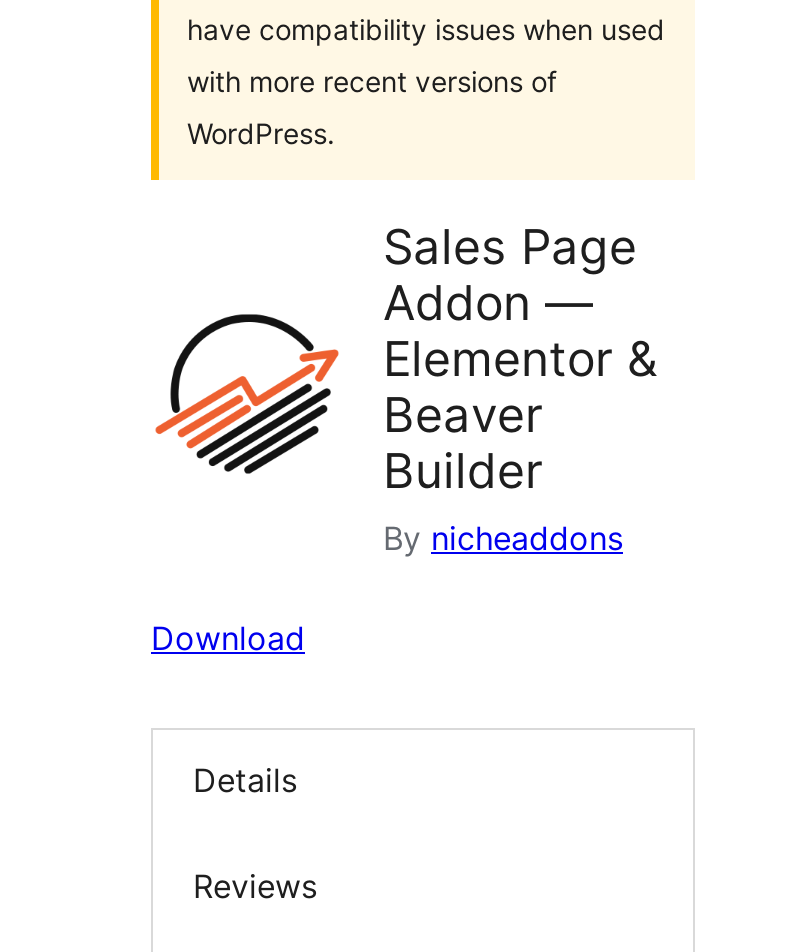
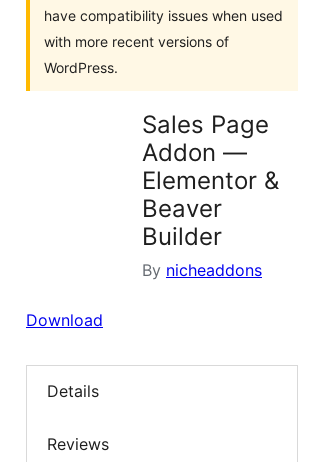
[153,312,341,476] [image] -> none

